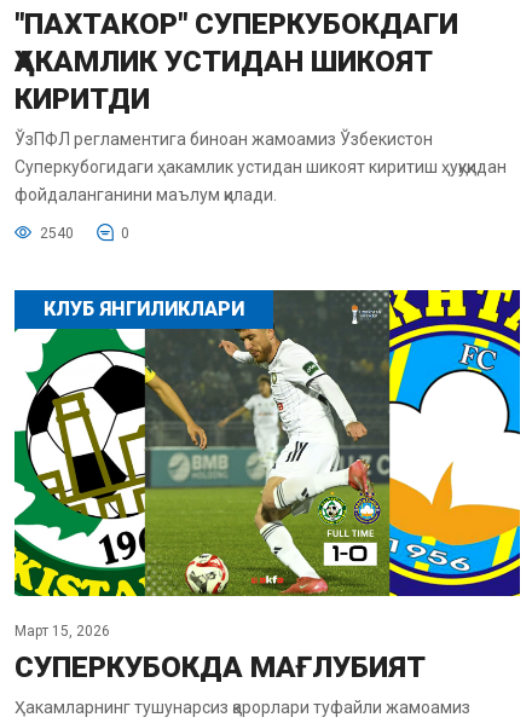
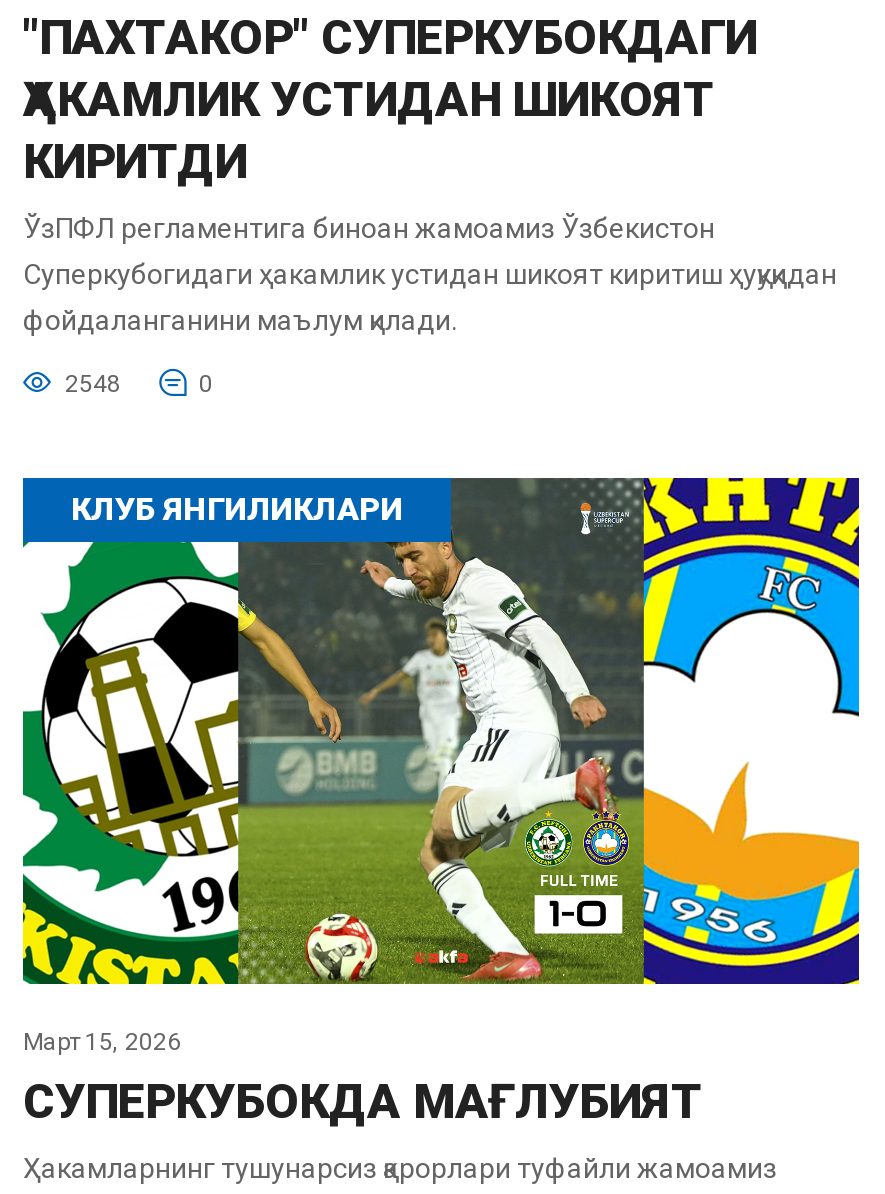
[40,224,74,241] 2540 -> [65,369,121,397] 2548

